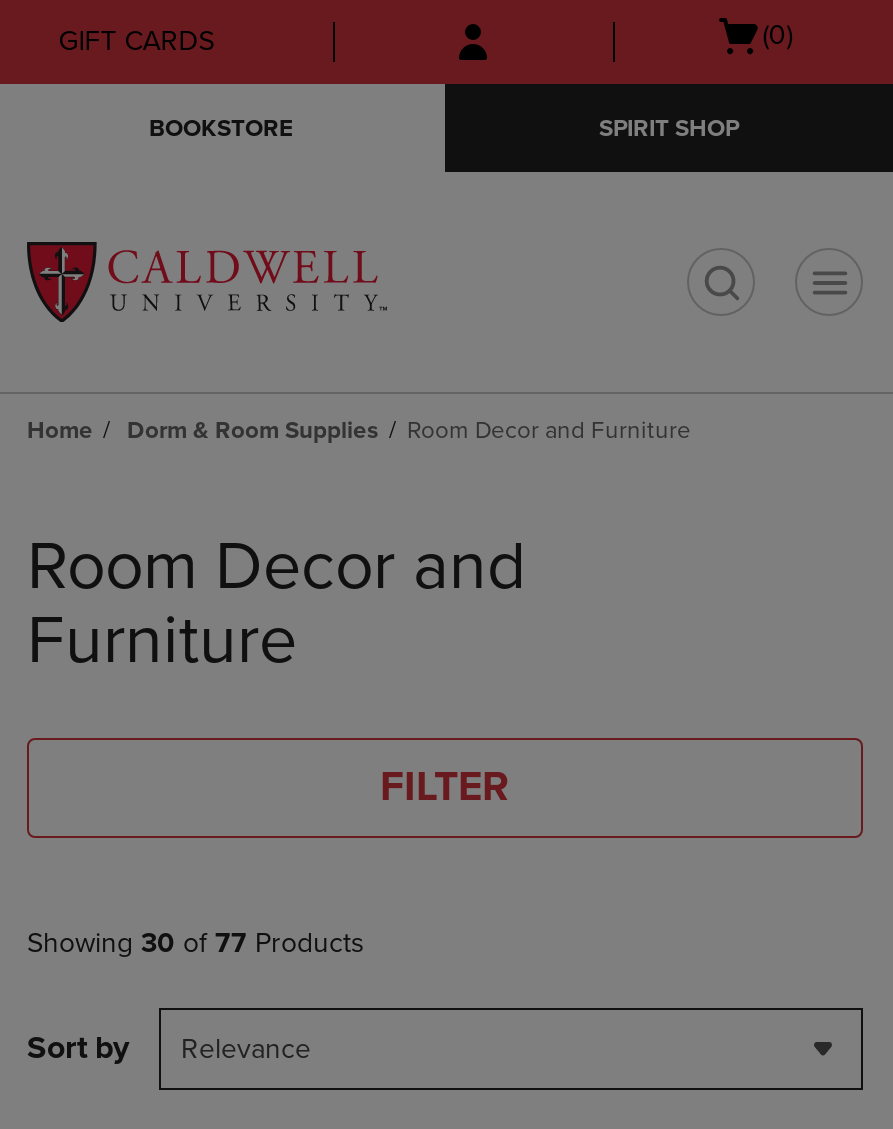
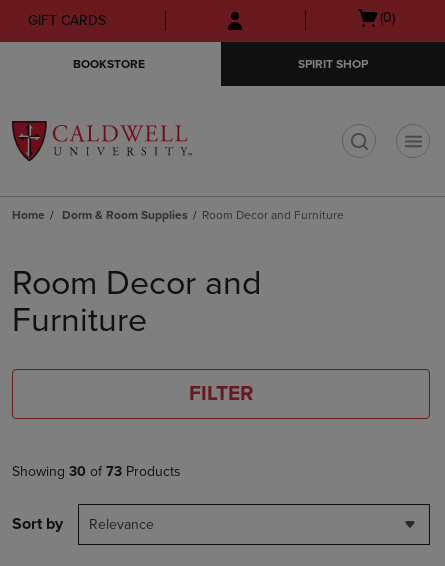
[27,926,365,960] Showing 30 of 77 Products -> [12,463,181,480] Showing 30 of 73 Products

